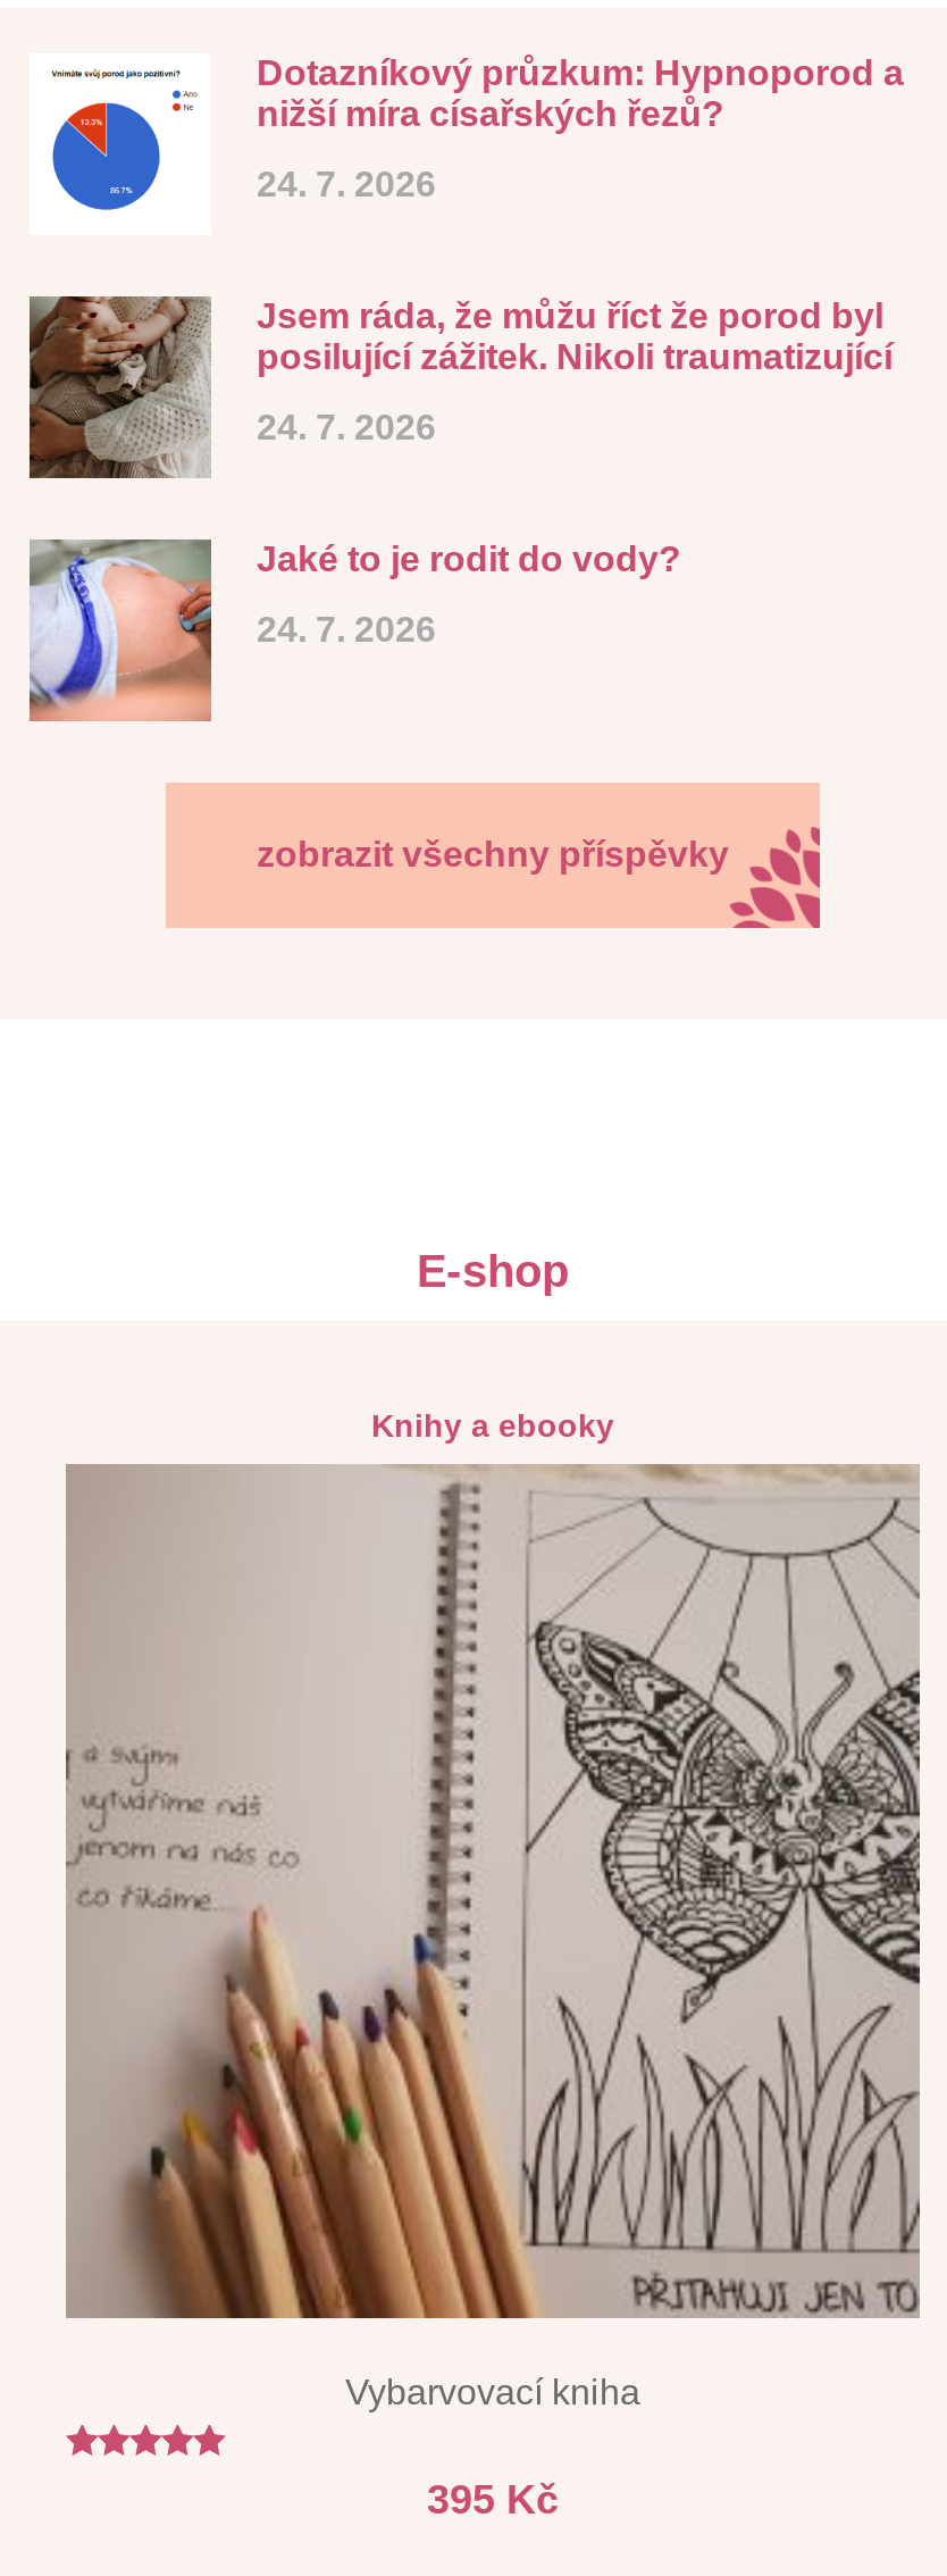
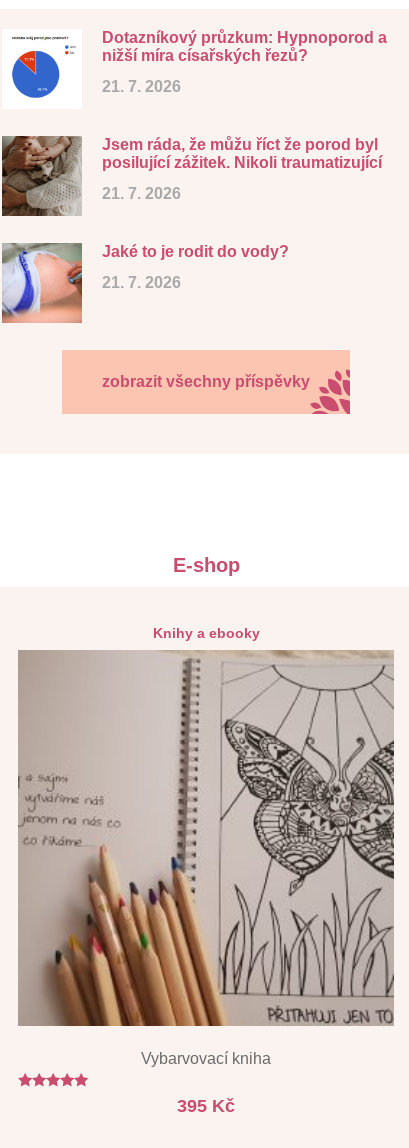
[257,164,436,203] 24. 7. 2026 -> [102,78,181,95] 21. 7. 2026
[257,407,436,446] 24. 7. 2026 -> [102,185,181,202] 21. 7. 2026
[257,609,436,648] 24. 7. 2026 -> [102,274,181,291] 21. 7. 2026

